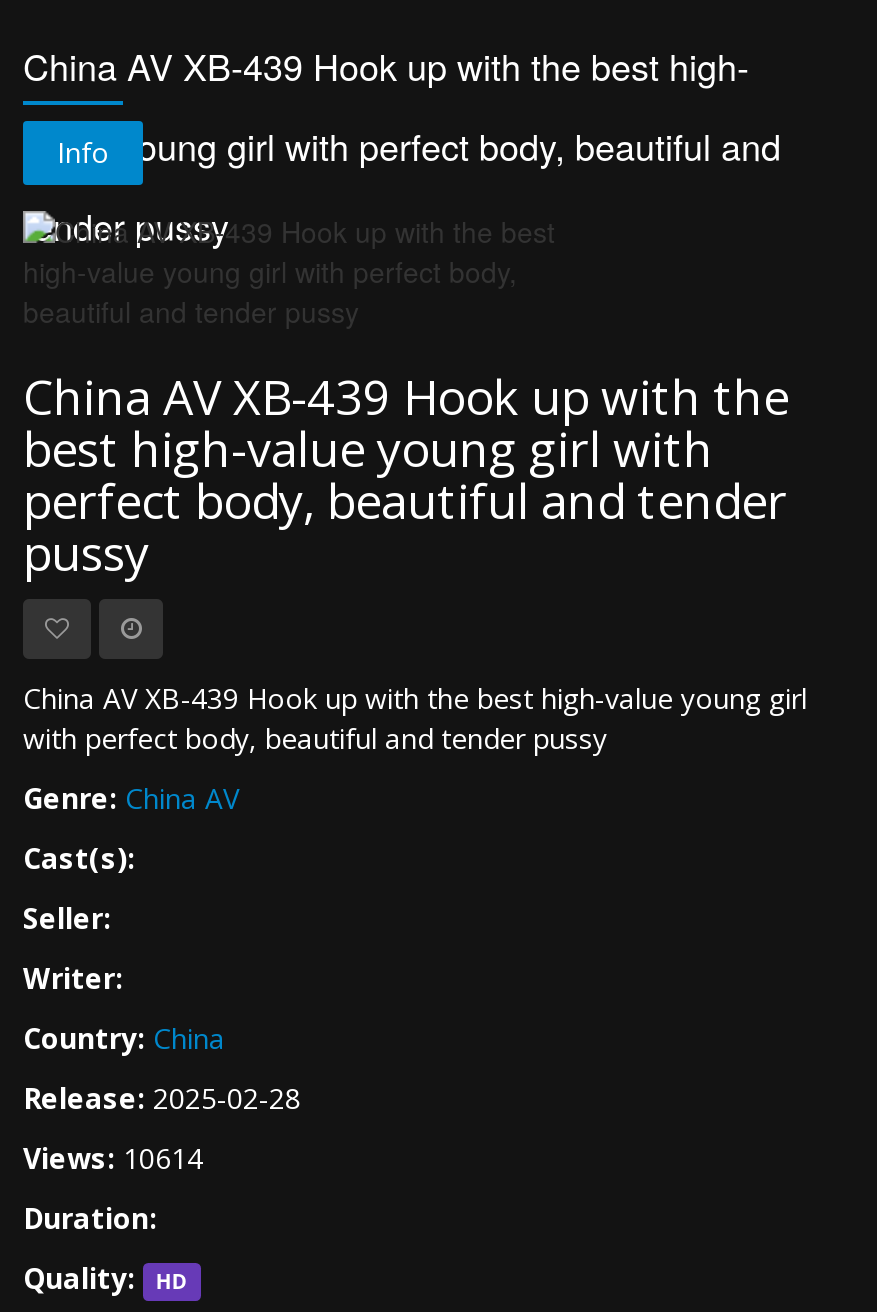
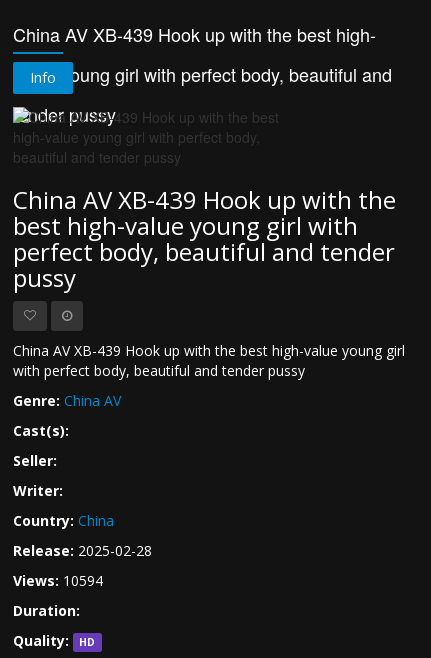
[23,1139,203,1177] Views: 10614 -> [13,571,103,590] Views: 10594

